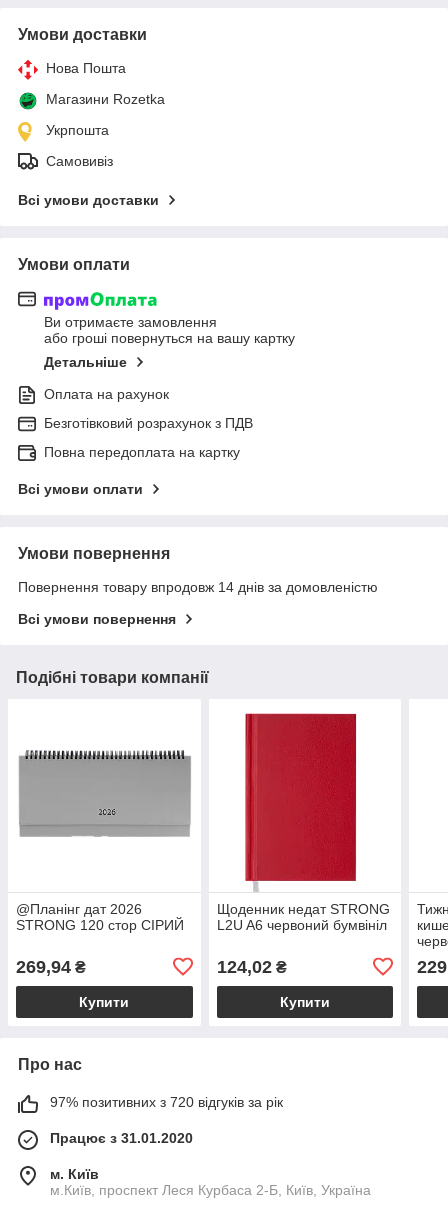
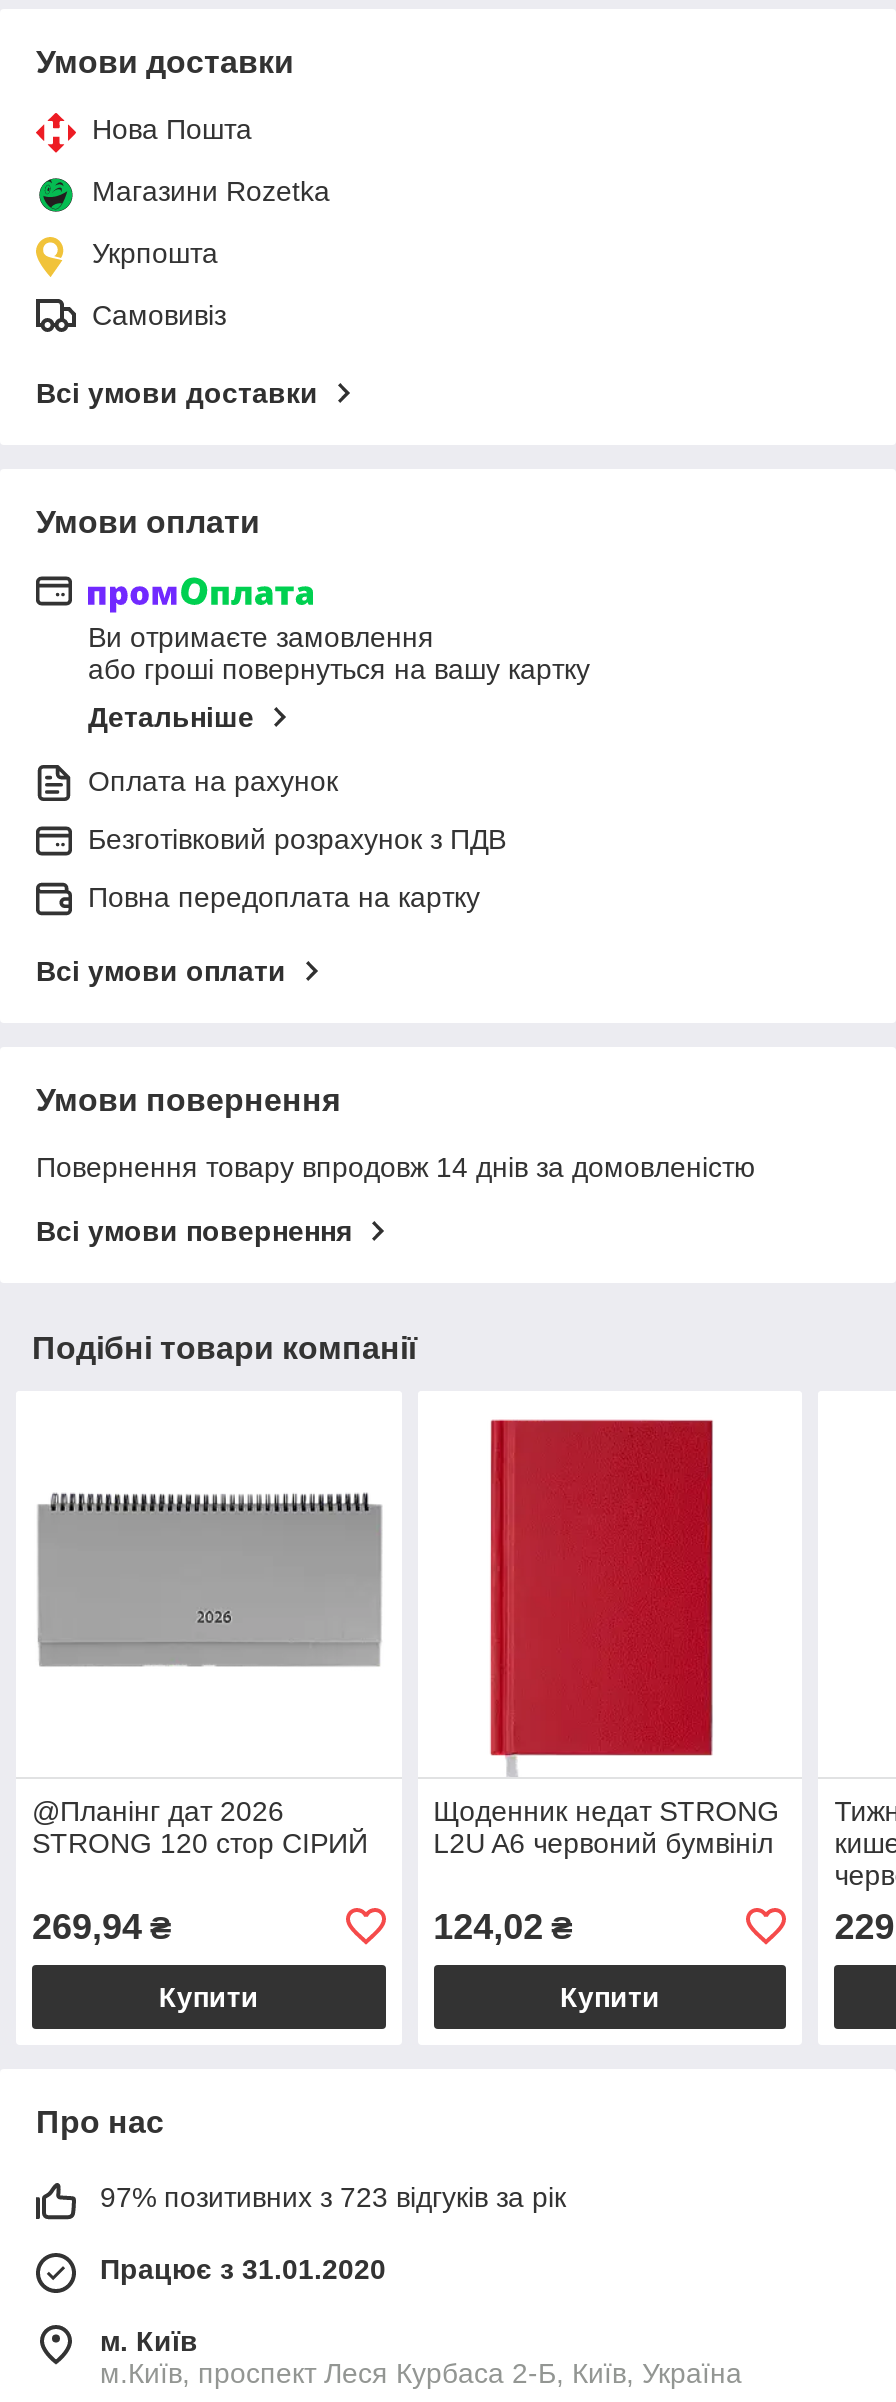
[50,1094,283,1110] 97% позитивних з 720 відгуків за рік -> [100,2181,566,2213] 97% позитивних з 723 відгуків за рік

